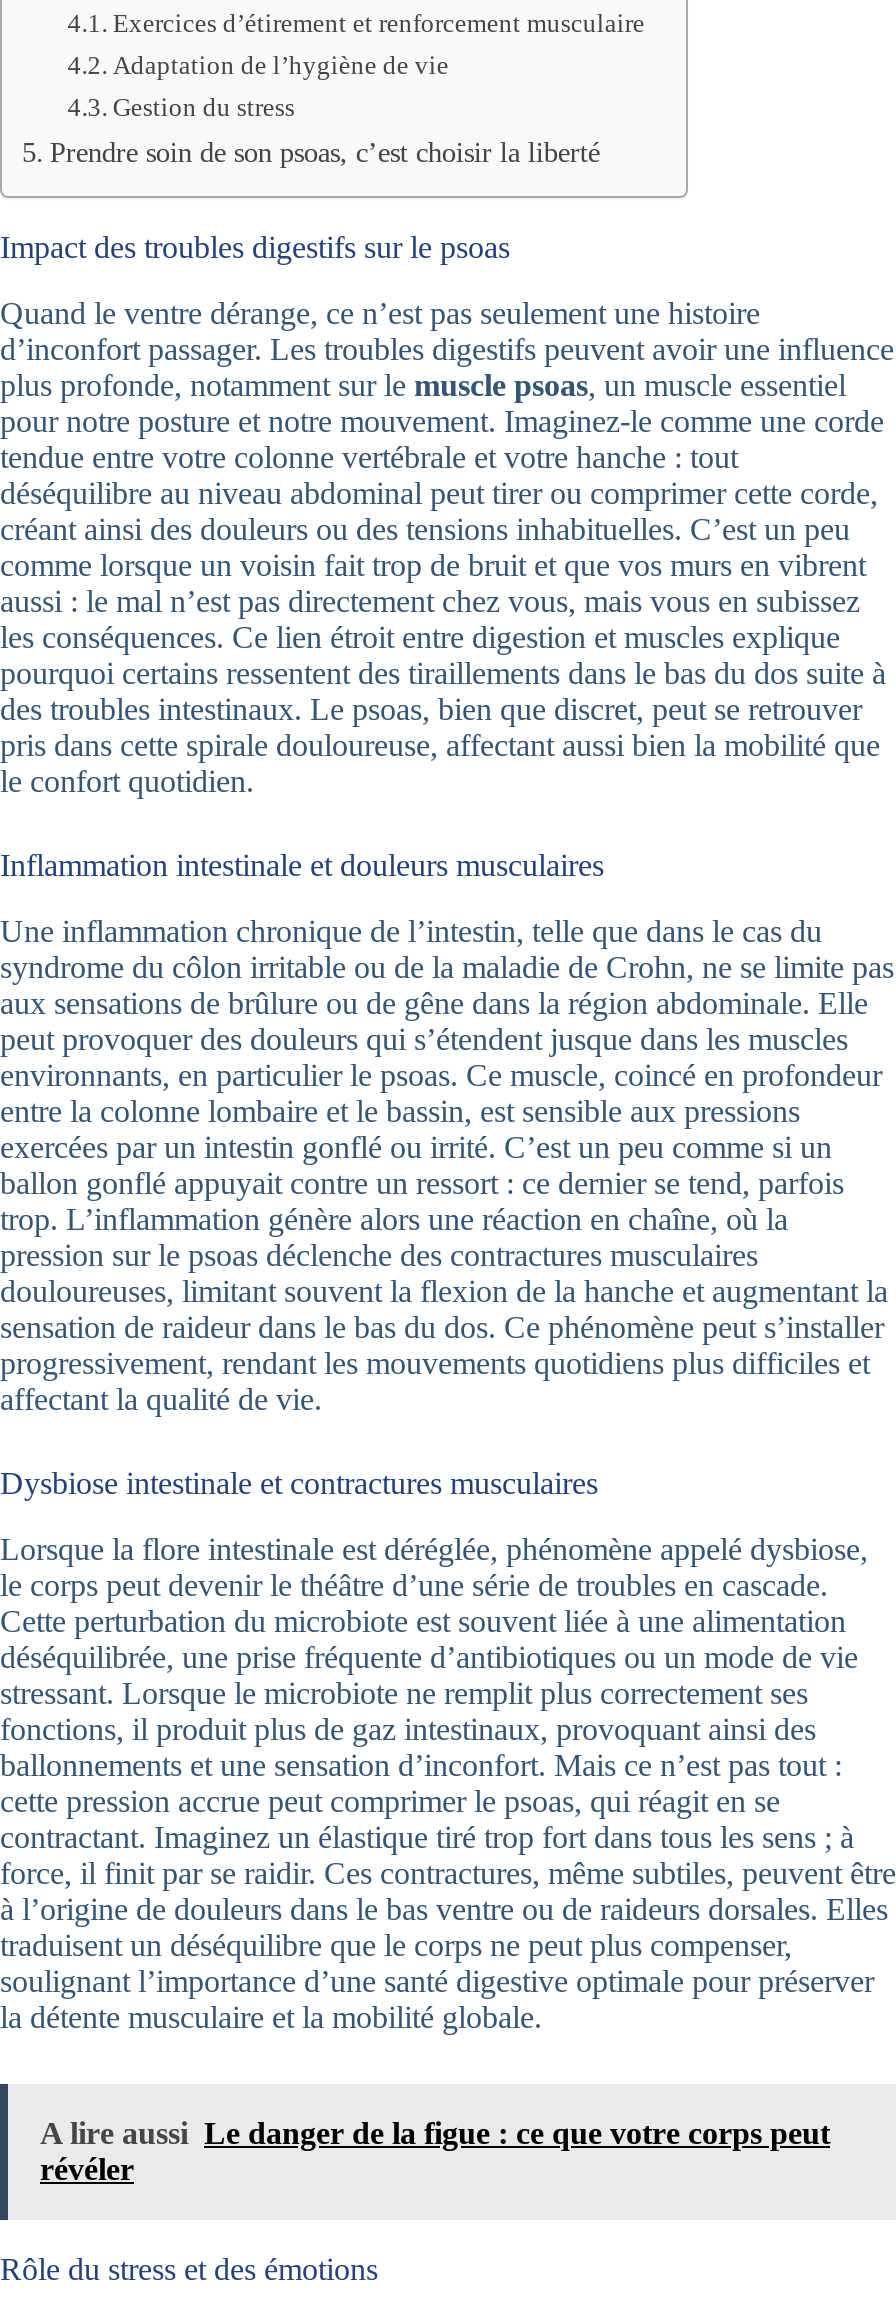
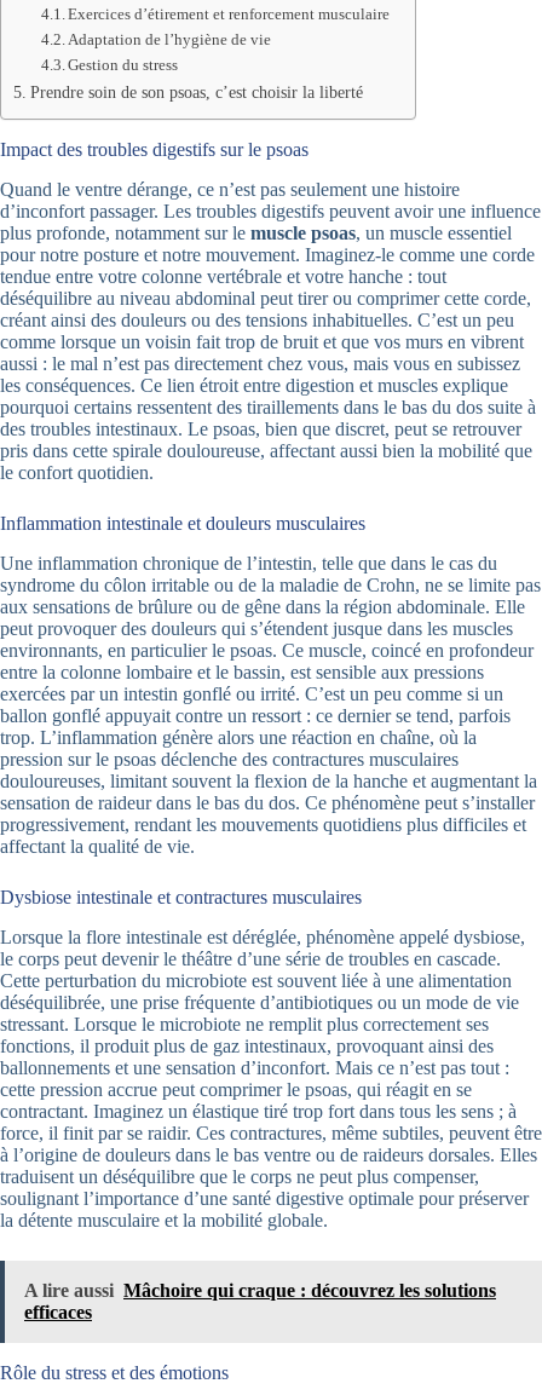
[40,2115,830,2185] A lire aussi Le danger de la figue : ce que votre corps peut | révéler -> [24,1280,496,1322] A lire aussi Mâchoire qui craque : découvrez les solutions | efficaces

